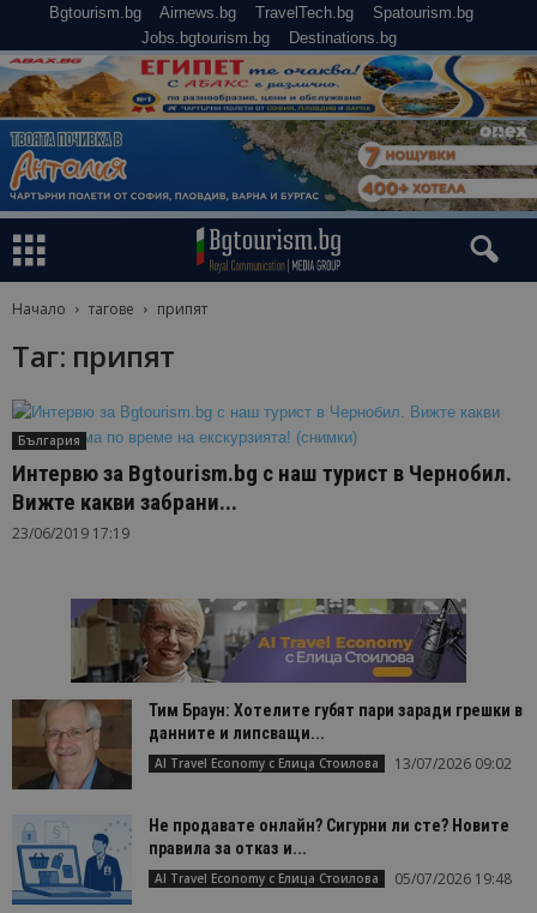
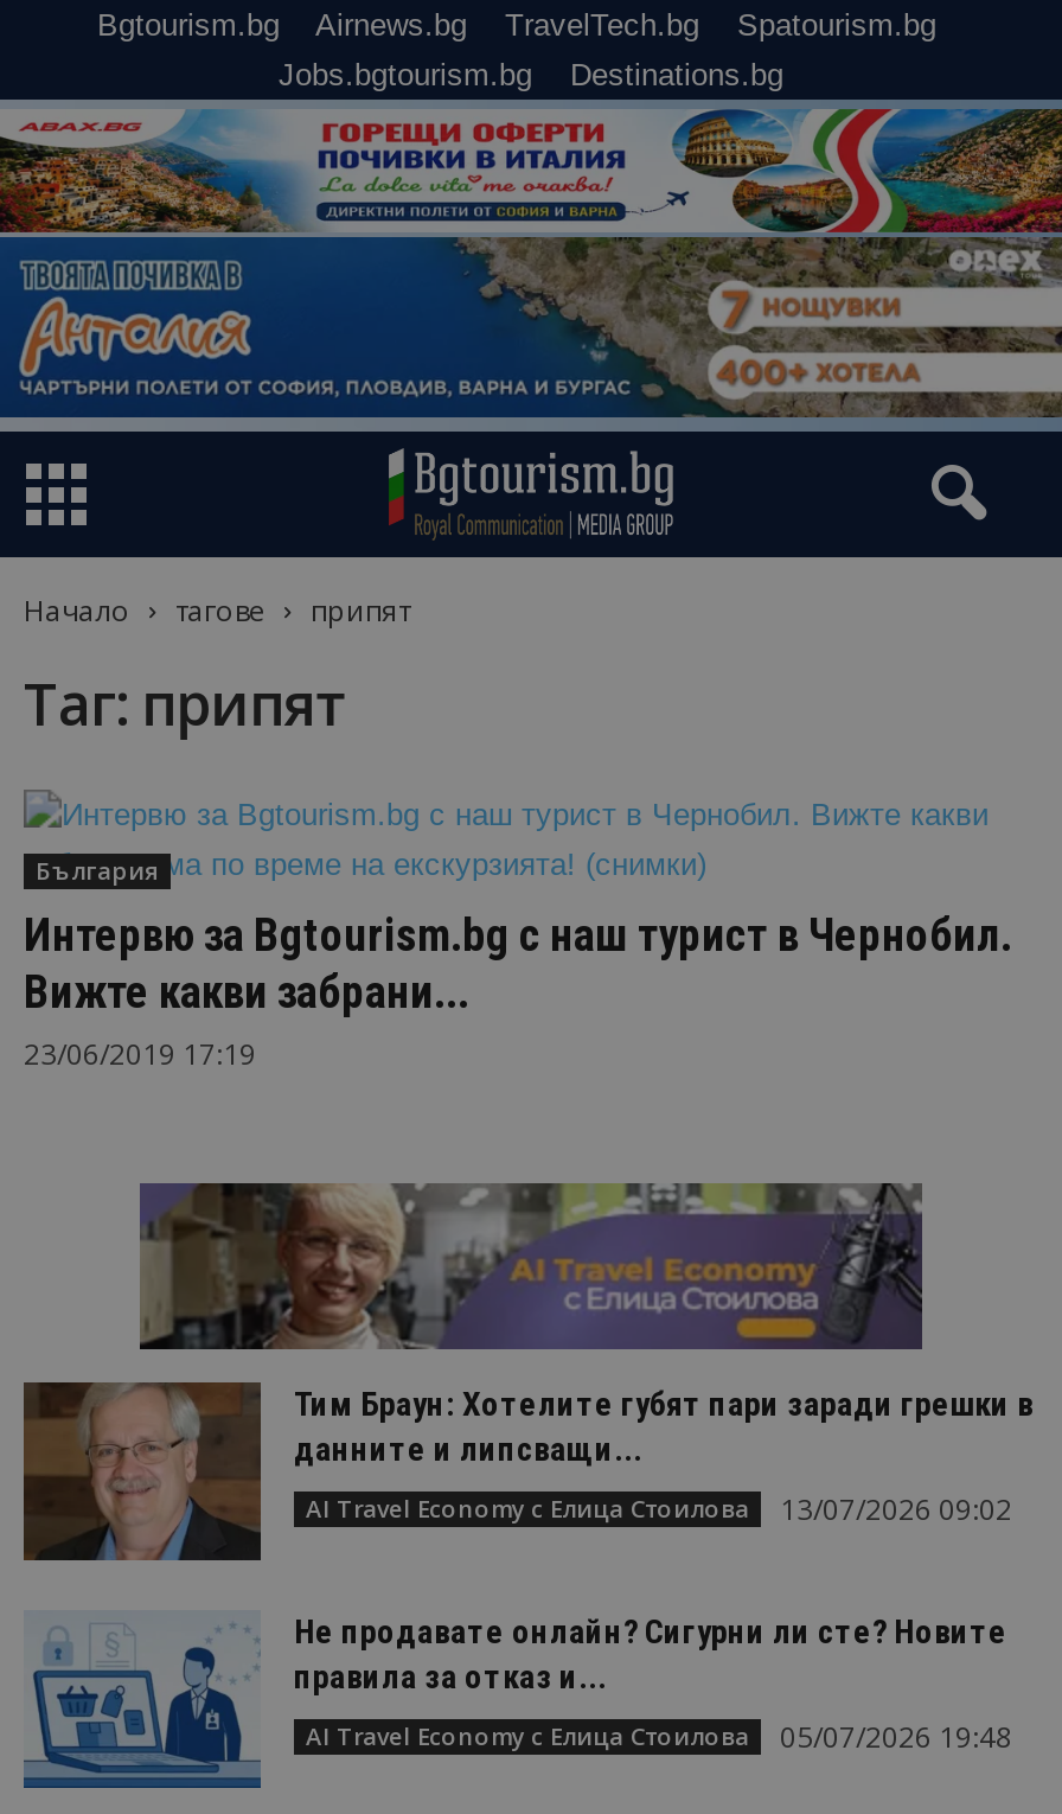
[4,54,533,119] [image] -> [7,107,1055,235] [image]

